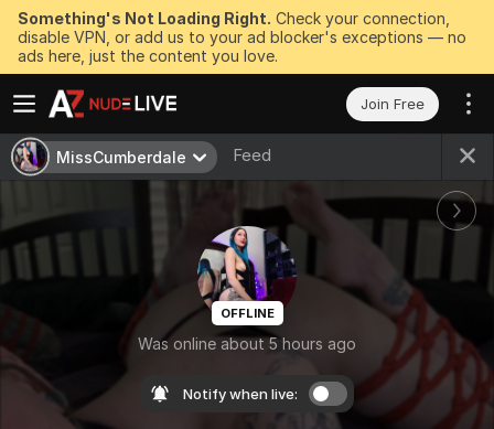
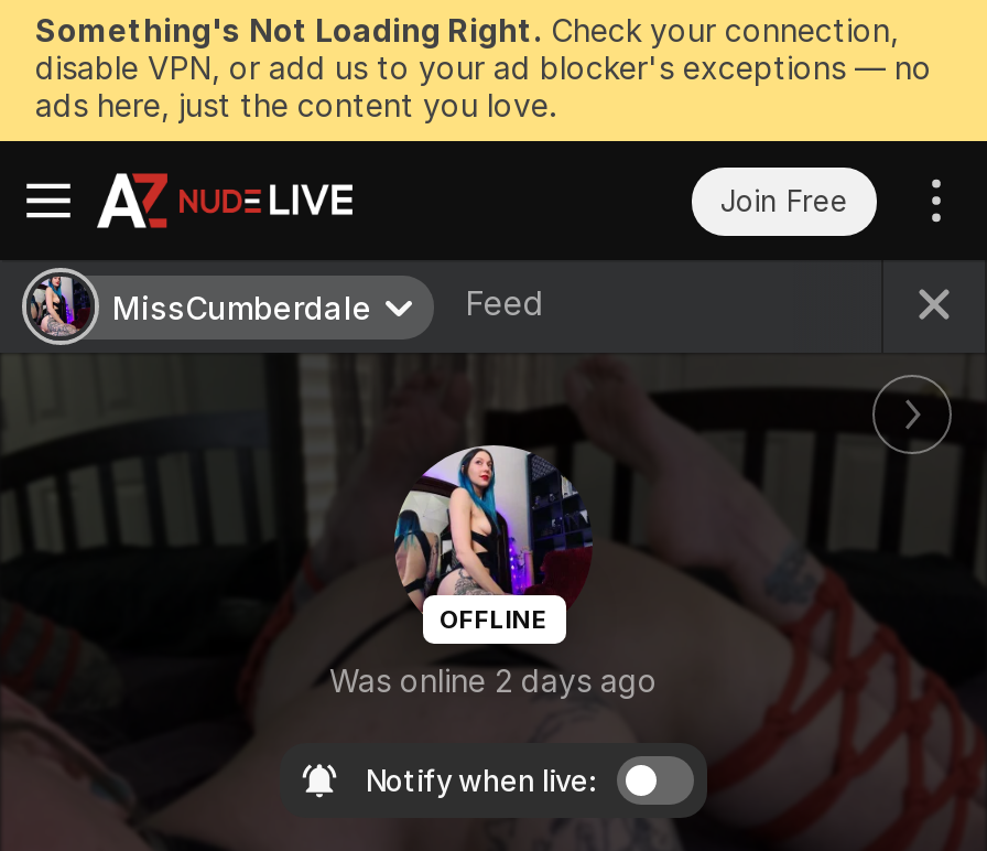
[138,334,356,352] Was online about 5 hours ago -> [329,660,658,698] Was online 2 days ago

